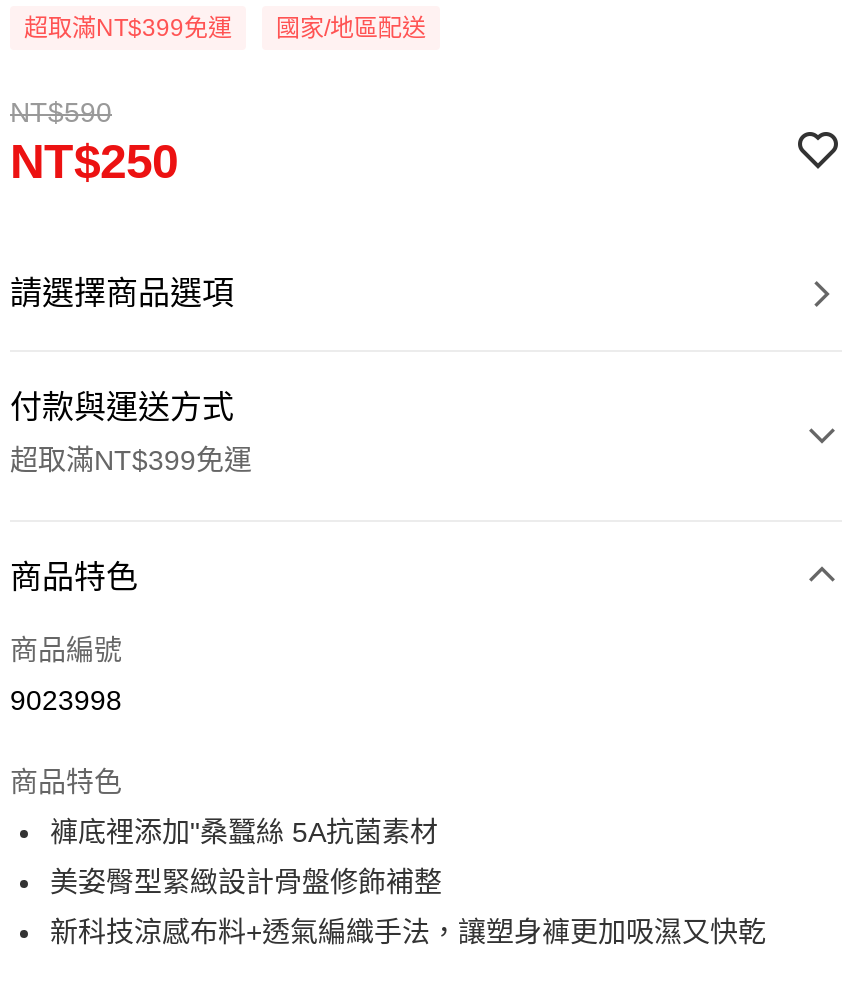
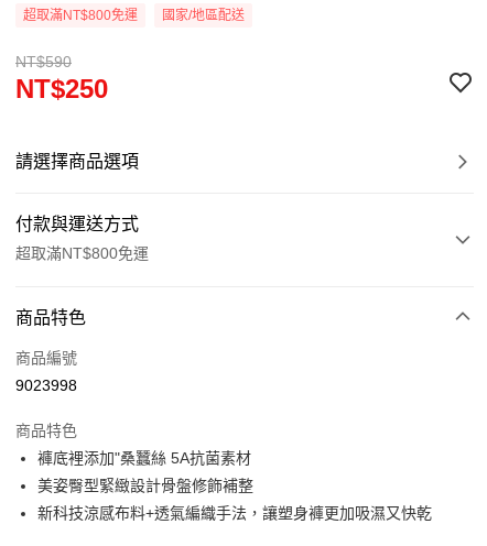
[24,14,232,42] 超取滿NT$399免運 -> [23,8,138,23] 超取滿NT$800免運
[10,444,252,476] 超取滿NT$399免運 -> [15,244,149,262] 超取滿NT$800免運

